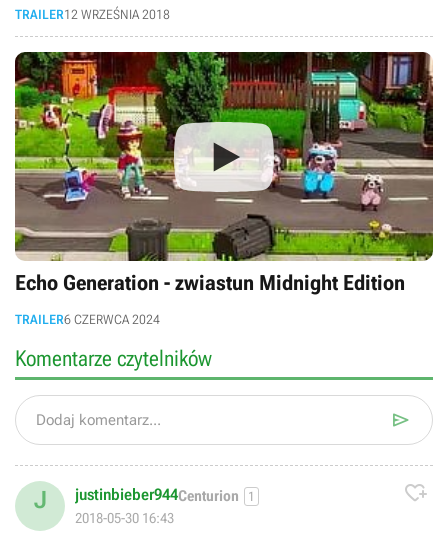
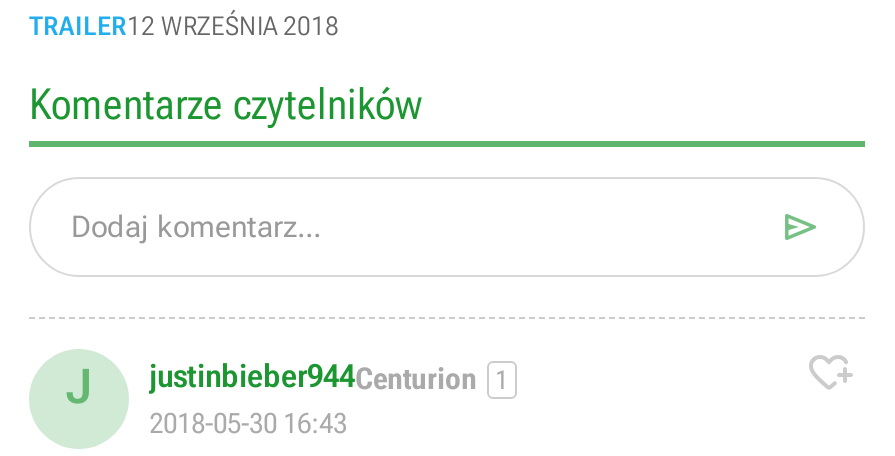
[14,51,434,327] [image] | Echo Generation - zwiastun Midnight Edition | TRAILER6 CZERWCA 2024 -> none

